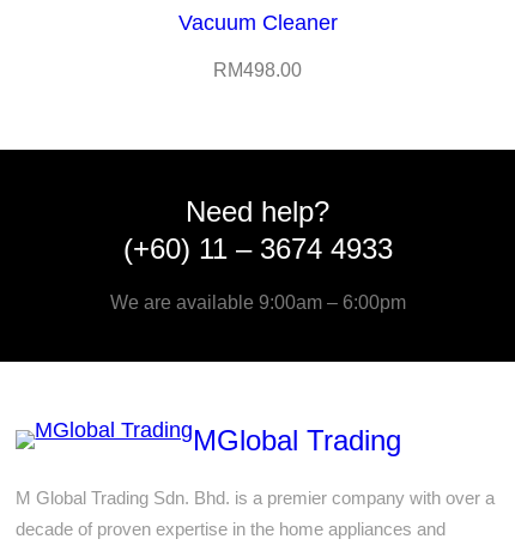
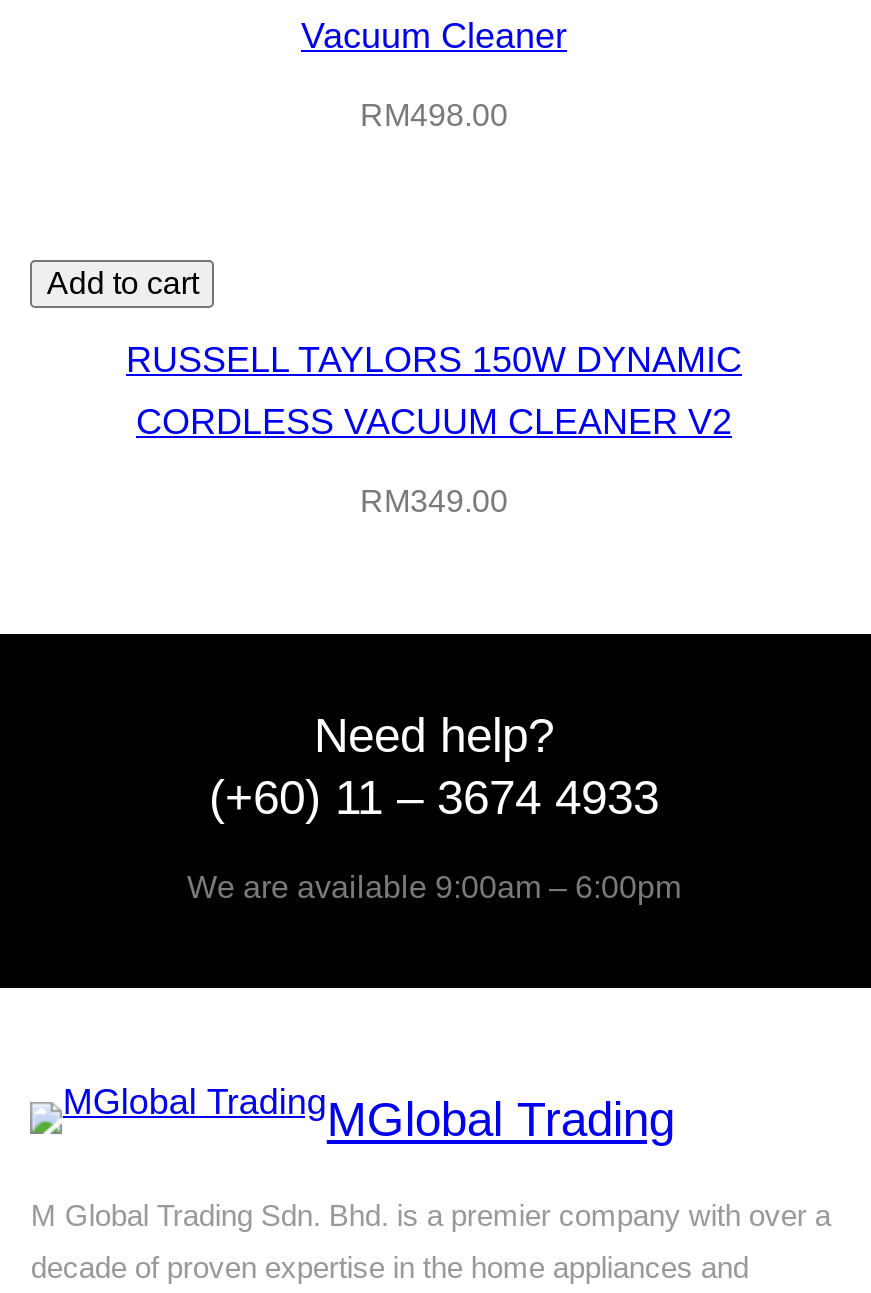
none -> [47,266,742,518] Add to cart | RUSSELL TAYLORS 150W DYNAMIC | CORDLESS VACUUM CLEANER V2 | RM349.00

